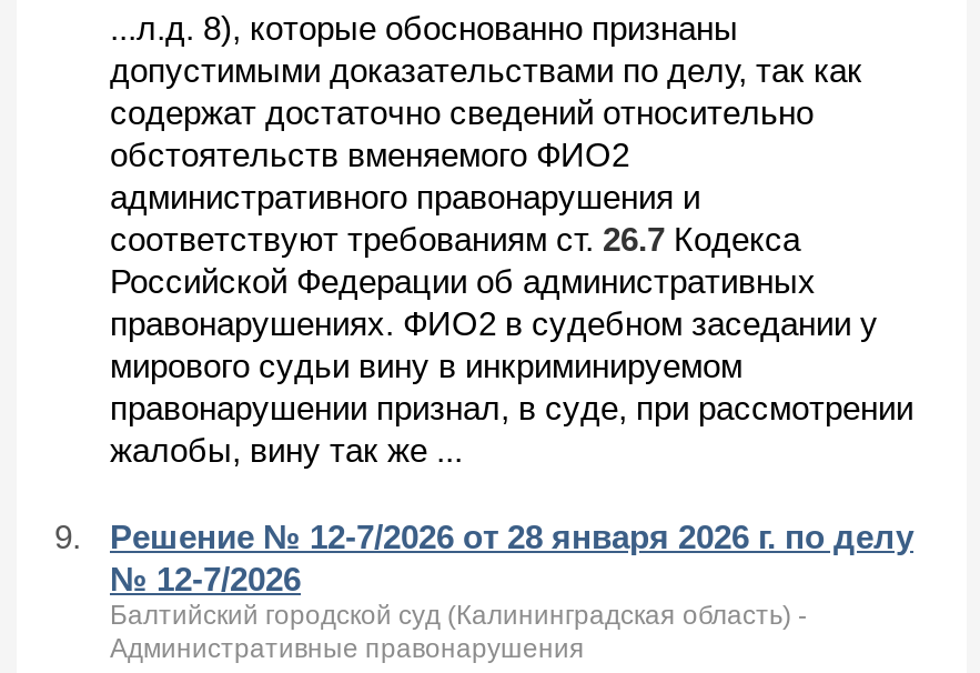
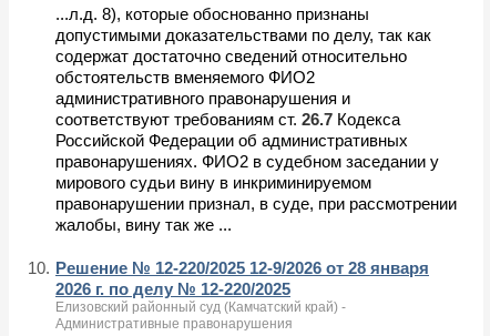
[54,518,913,631] 9. | Решение № 12-7/2026 от 28 января 2026 г. по делу | № 12-7/2026 | Балтийский городской суд (Калининградская область) - -> [28,258,429,315] 10. Решение № 12-220/2025 12-9/2026 от 28 января | 2026 г. по делу № 12-220/2025 | Елизовский районный суд (Камчатский край) -

